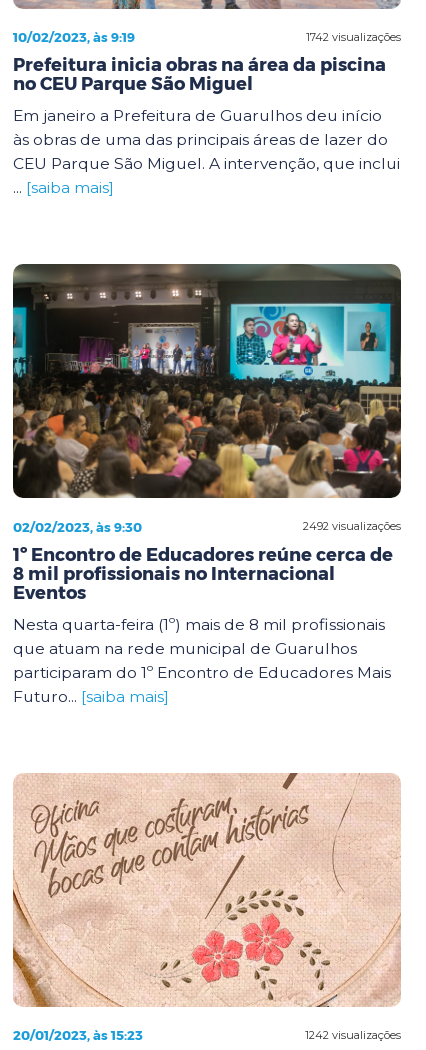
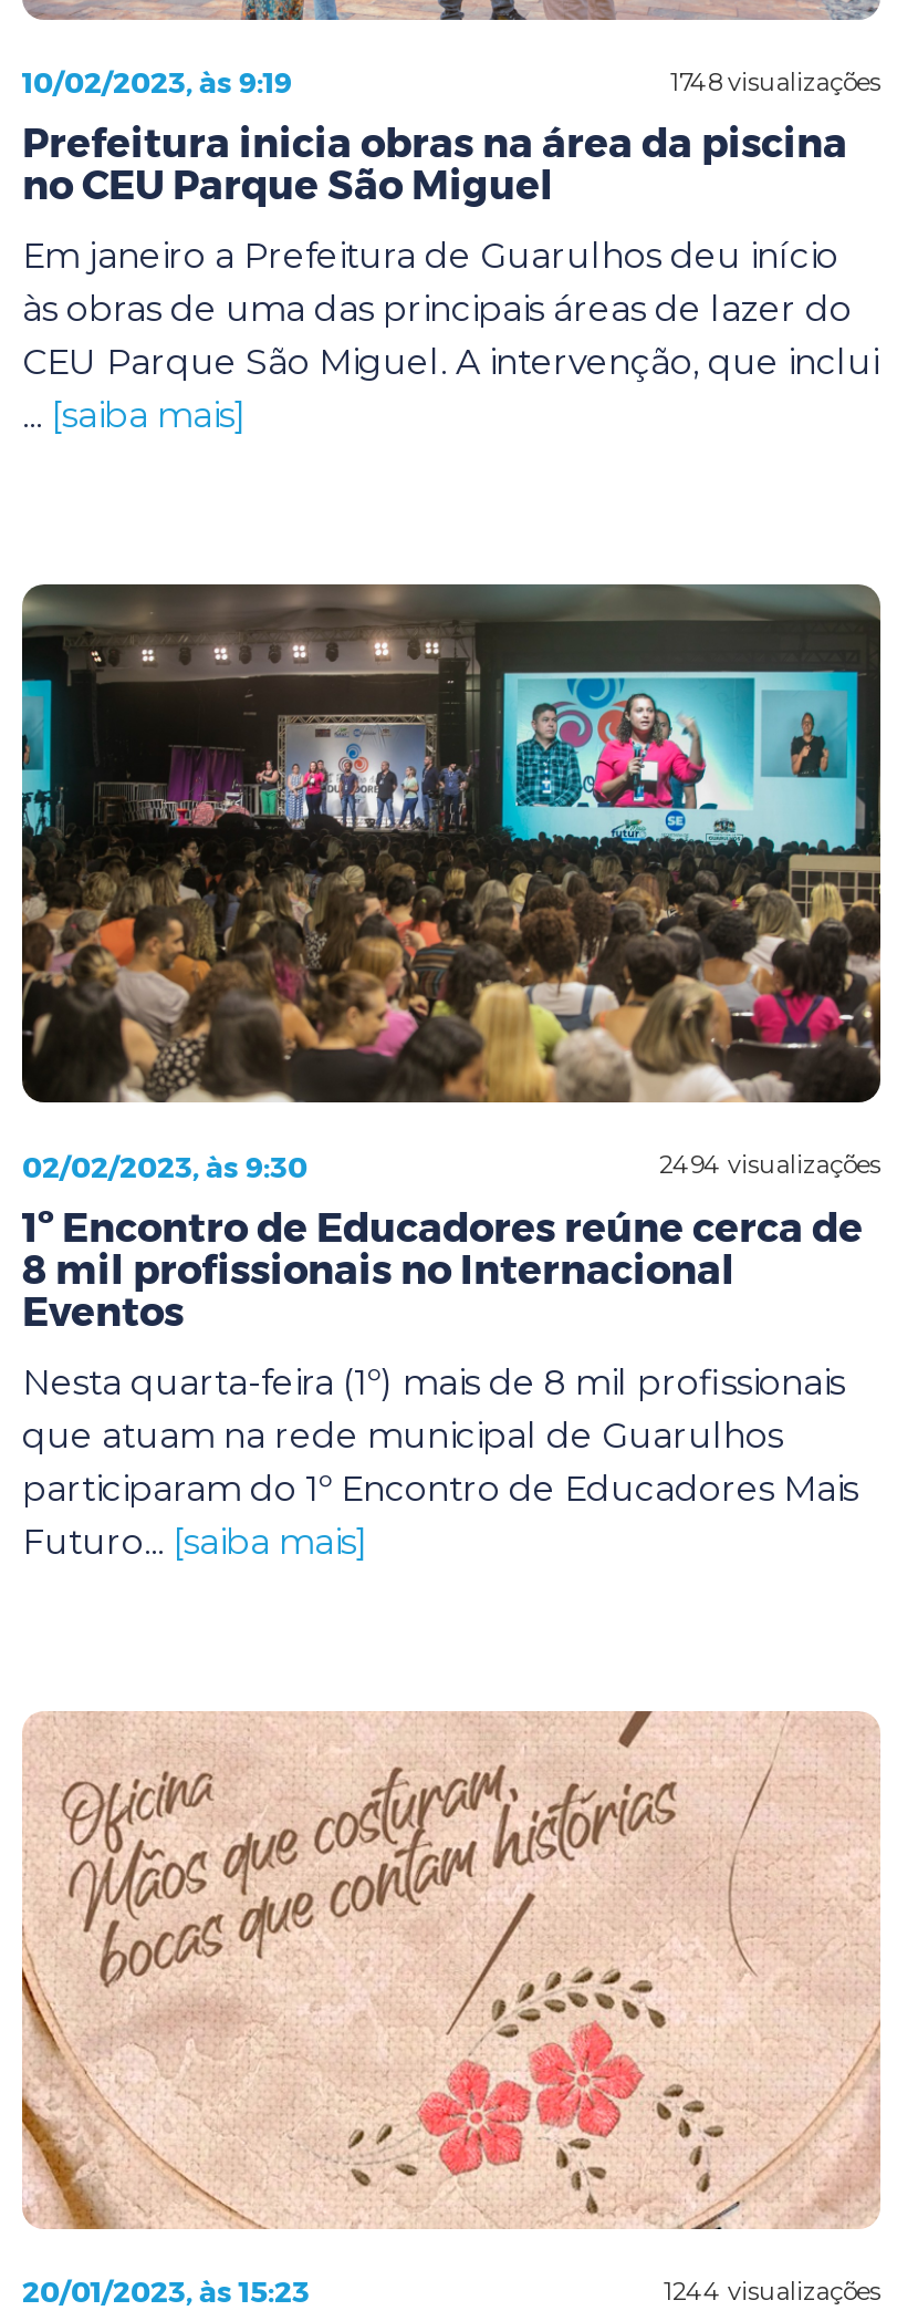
[306,29,401,43] 1742 visualizações -> [670,65,880,96] 1748 visualizações
[303,519,401,533] 2492 visualizações -> [659,1149,880,1180] 2494 visualizações
[305,1027,401,1041] 1242 visualizações -> [664,2275,880,2306] 1244 visualizações

